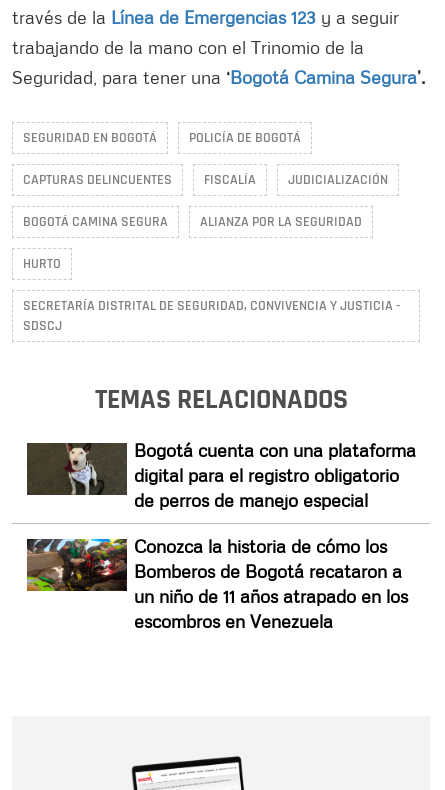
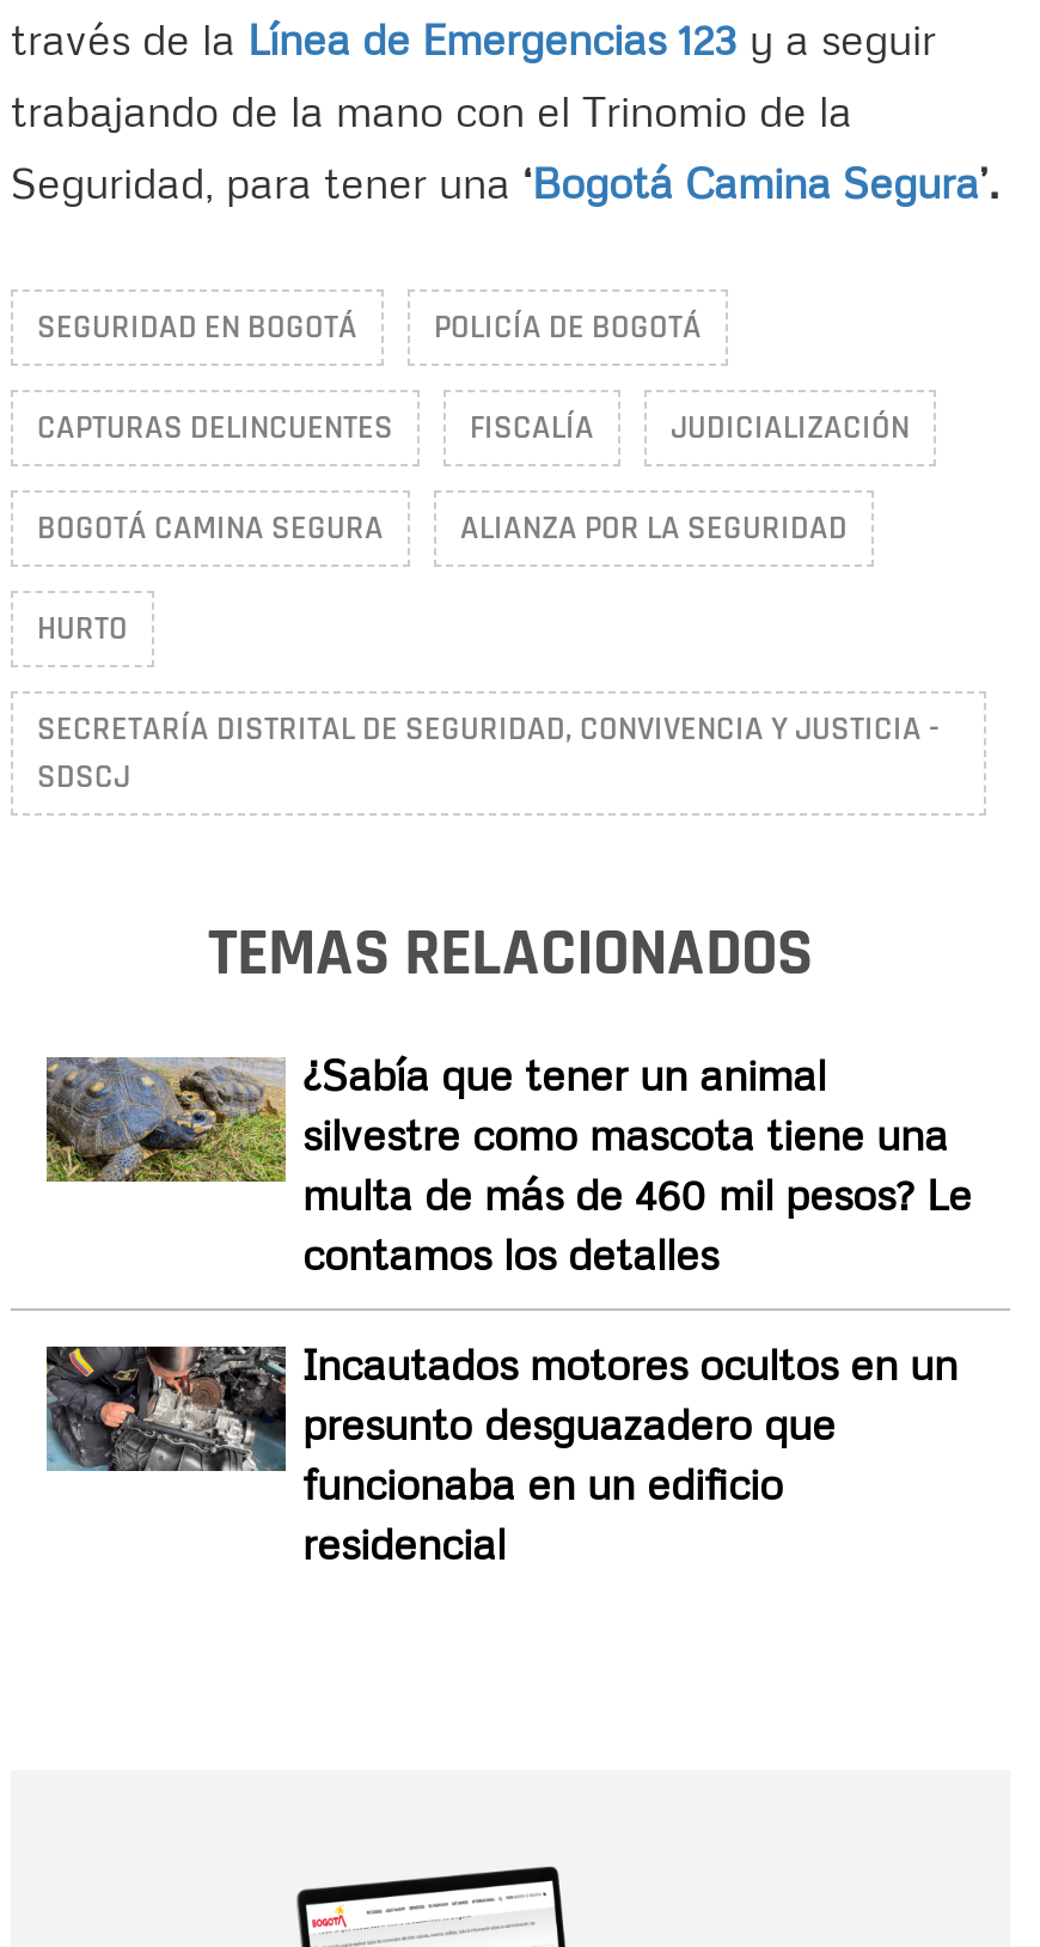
[26,439,416,511] [image] | Bogotá cuenta con una plataforma | digital para el registro obligatorio | de perros de manejo especial -> [44,1047,972,1279] [image] | ¿Sabía que tener un animal | silvestre como mascota tiene una | multa de más de 460 mil pesos? Le | contamos los detalles
[26,535,408,632] [image] | Conozca la historia de cómo los | Bomberos de Bogotá recataron a | un niño de 11 años atrapado en los | escombros en Venezuela -> [44,1337,958,1569] [image] | Incautados motores ocultos en un | presunto desguazadero que | funcionaba en un edificio | residencial

